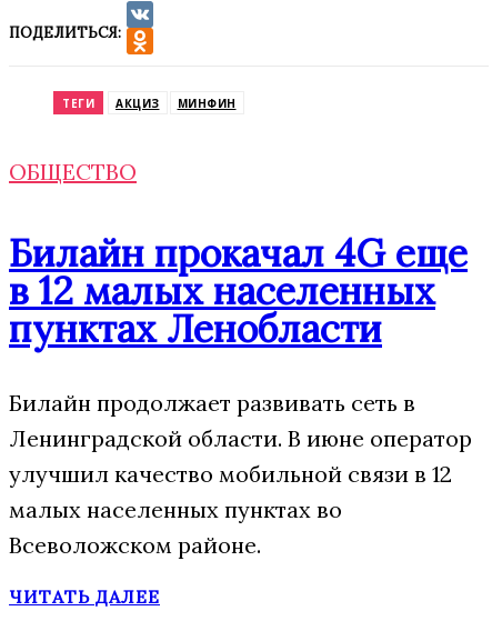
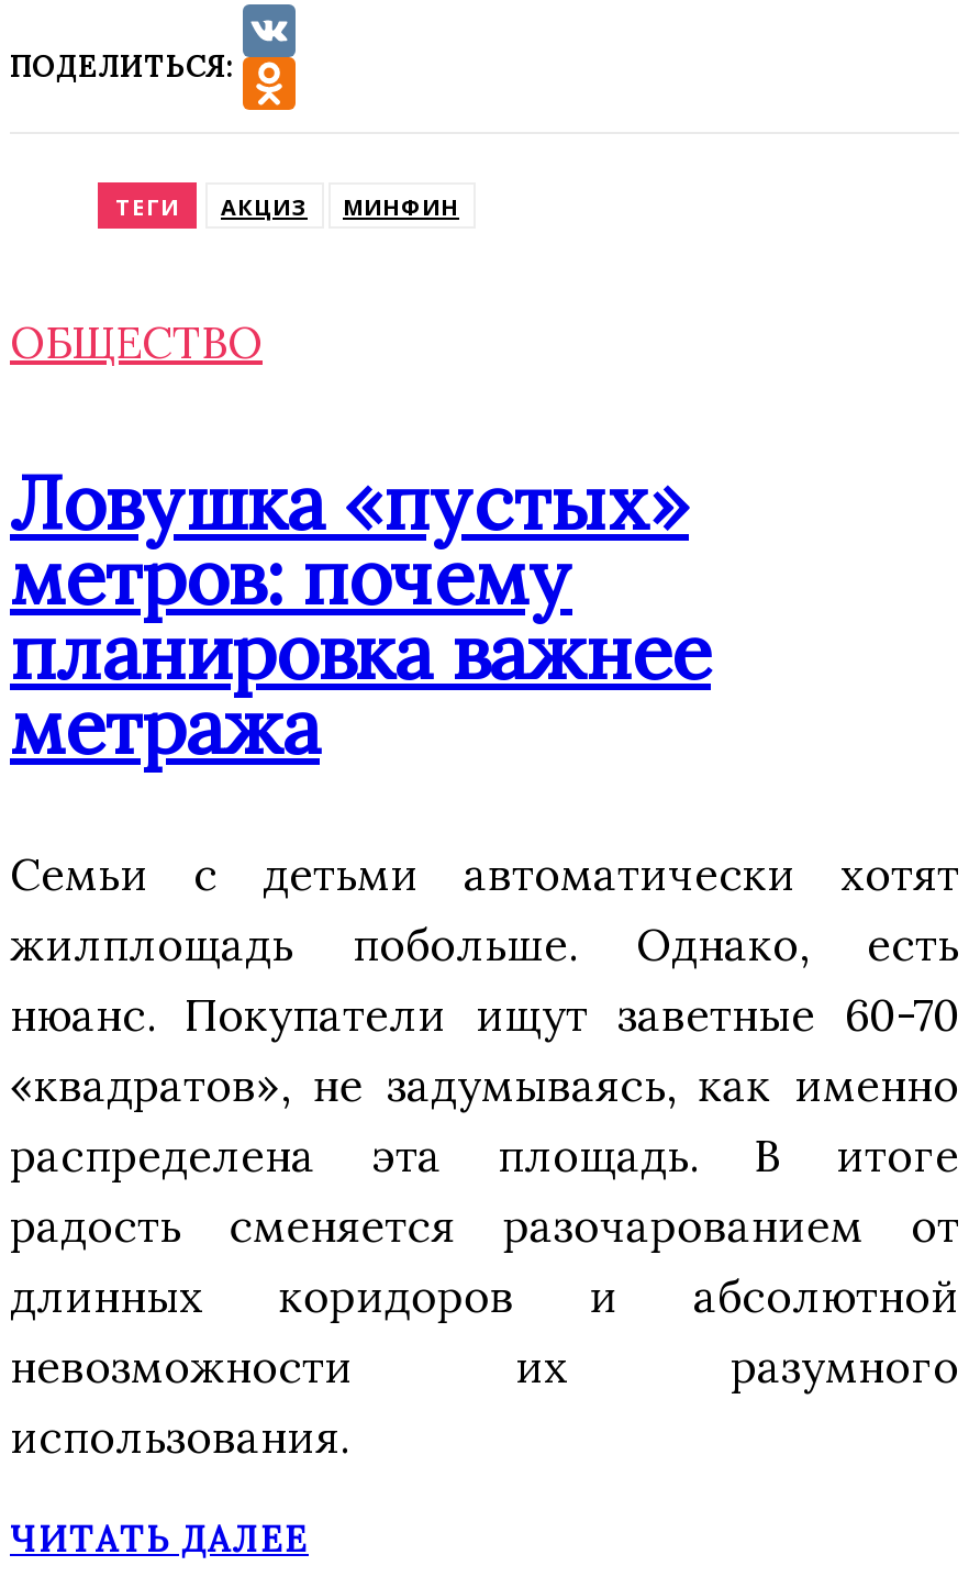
[9,229,468,352] Билайн прокачал 4G еще | в 12 малых населенных | пунктах Ленобласти -> [10,455,711,774] Ловушка «пустых» | метров: почему | планировка важнее | метража
[9,389,472,559] Билайн продолжает развивать сеть в | Ленинградской области. В июне оператор | улучшил качество мобильной связи в 12 | малых населенных пунктах во | Всеволожском районе. -> [10,846,959,1464] Семьи с детьми автоматически хотят | жилплощадь побольше. Однако, есть | нюанс. Покупатели ищут заветные 60-70 | «квадратов», не задумываясь, как именно | распределена эта площадь. В итоге | радость сменяется разочарованием от | длинных коридоров и абсолютной | невозможности их разумного | использования.

